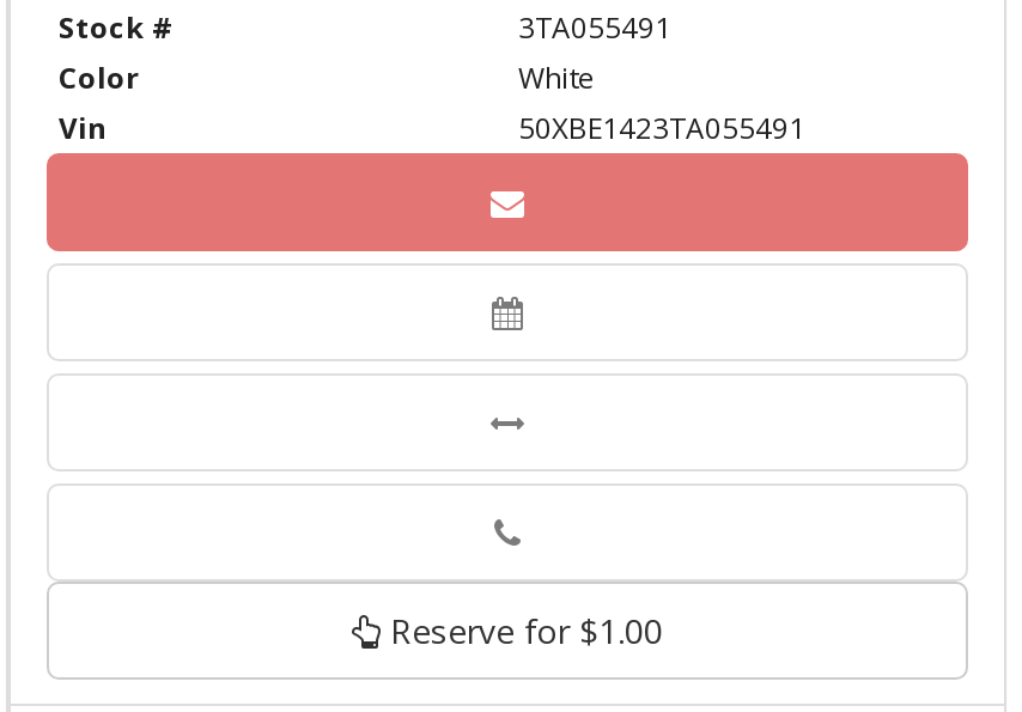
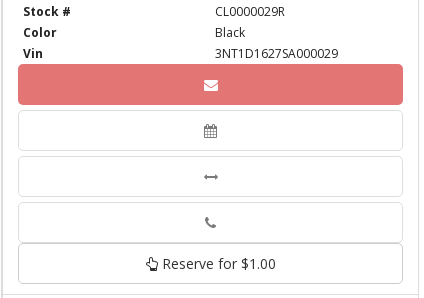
[518,6,671,47] 3TA055491 -> [215,3,285,20] CL0000029R
[518,56,595,97] White -> [215,24,245,41] Black
[518,107,805,147] 50XBE1423TA055491 -> [215,45,338,62] 3NT1D1627SA000029

